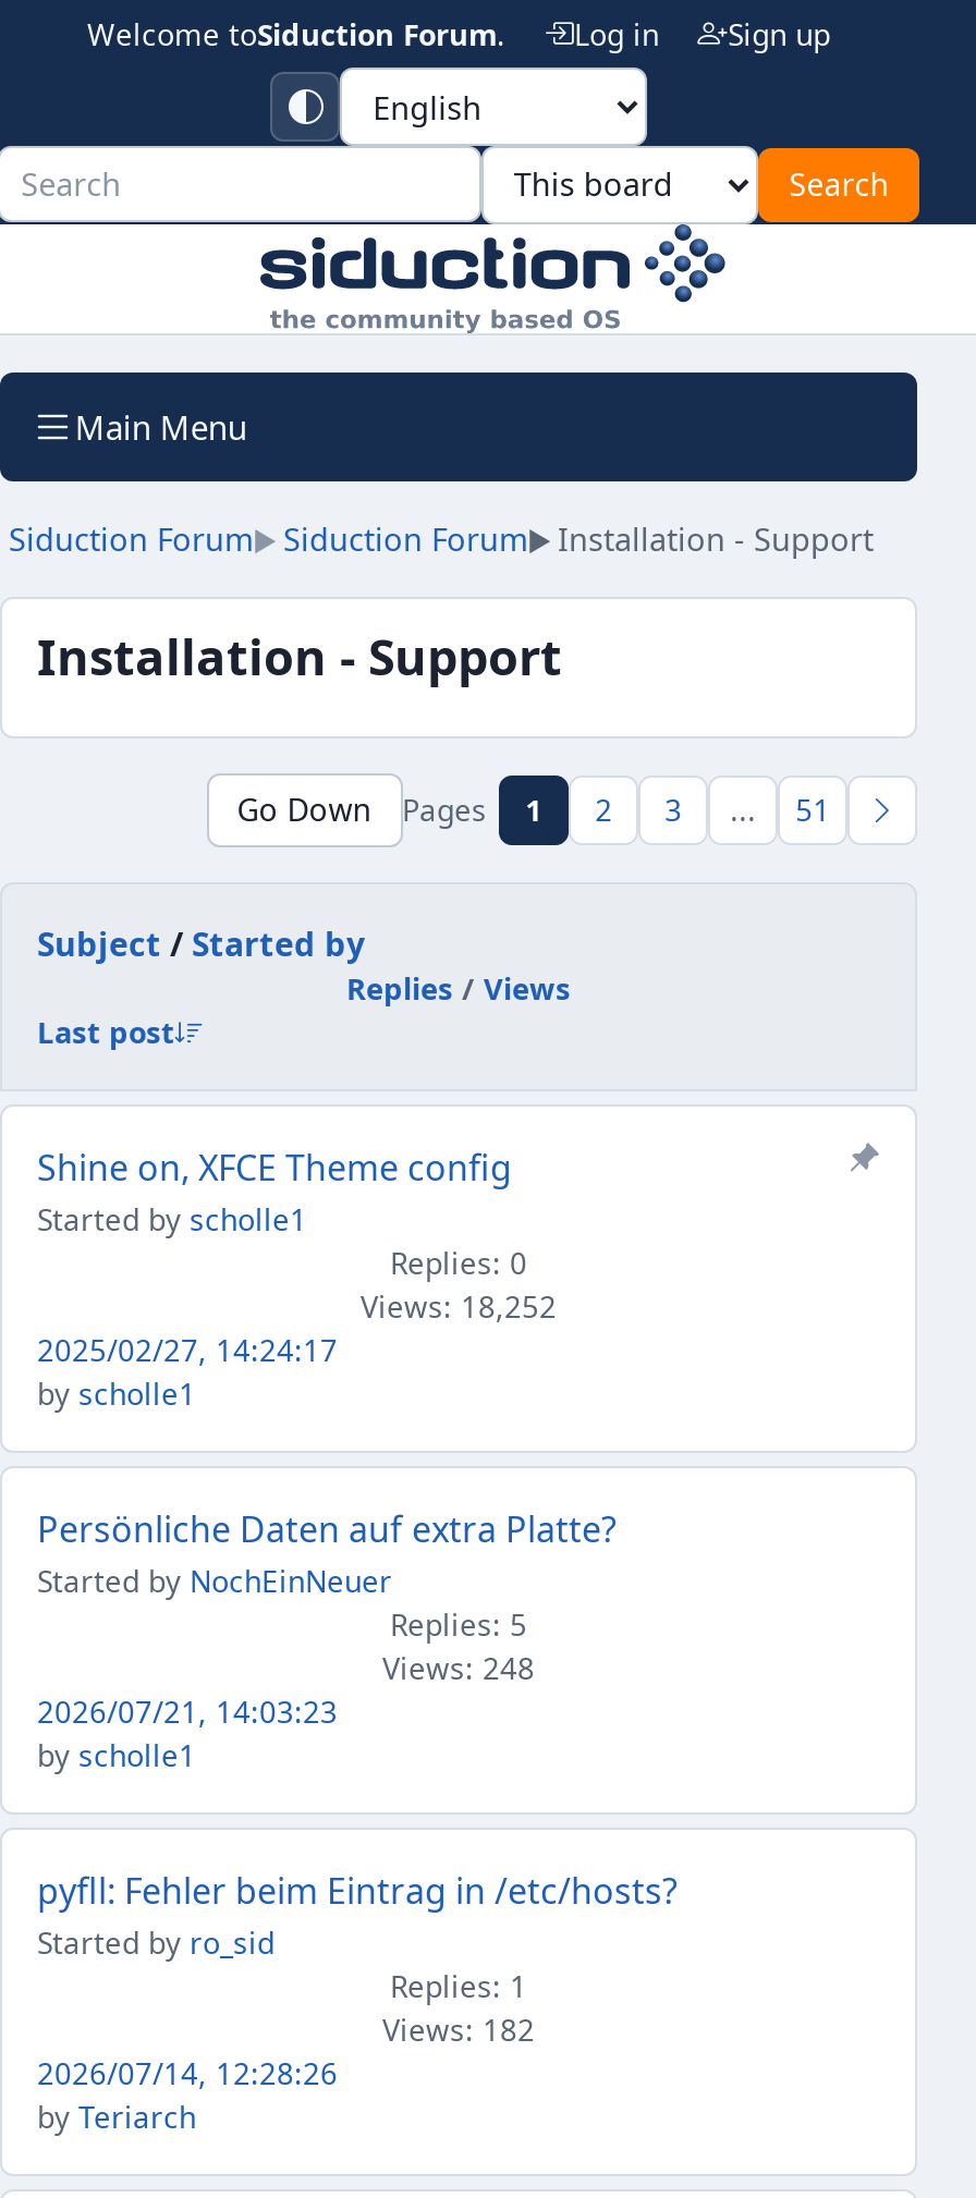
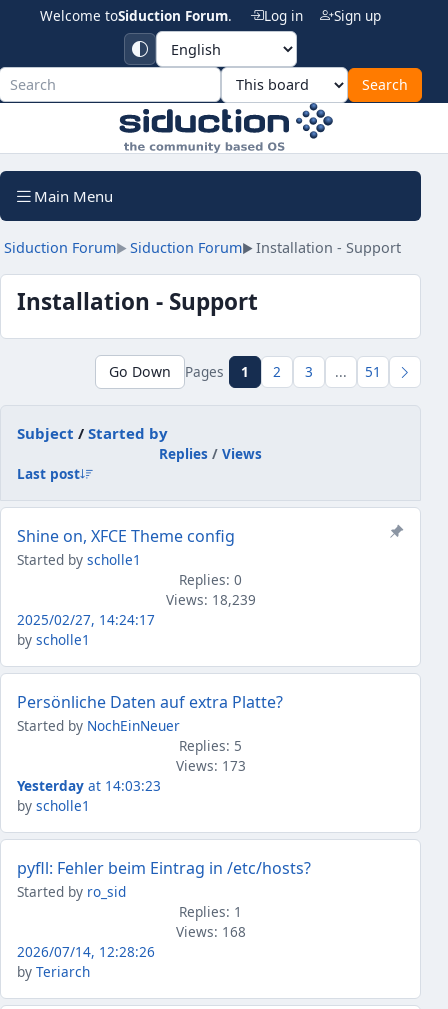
[361,1285,557,1327] Views: 18,252 -> [165,590,255,609] Views: 18,239
[37,1647,535,1732] Views: 248 | 2026/07/21, 14:03:23 -> [17,756,245,795] Views: 173 | Yesterday at 14:03:23
[382,2009,535,2050] Views: 182 -> [175,922,245,941] Views: 168

